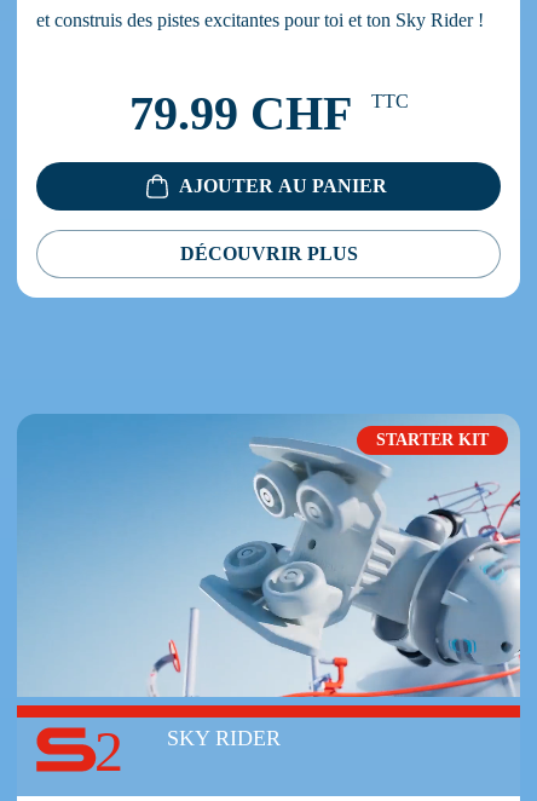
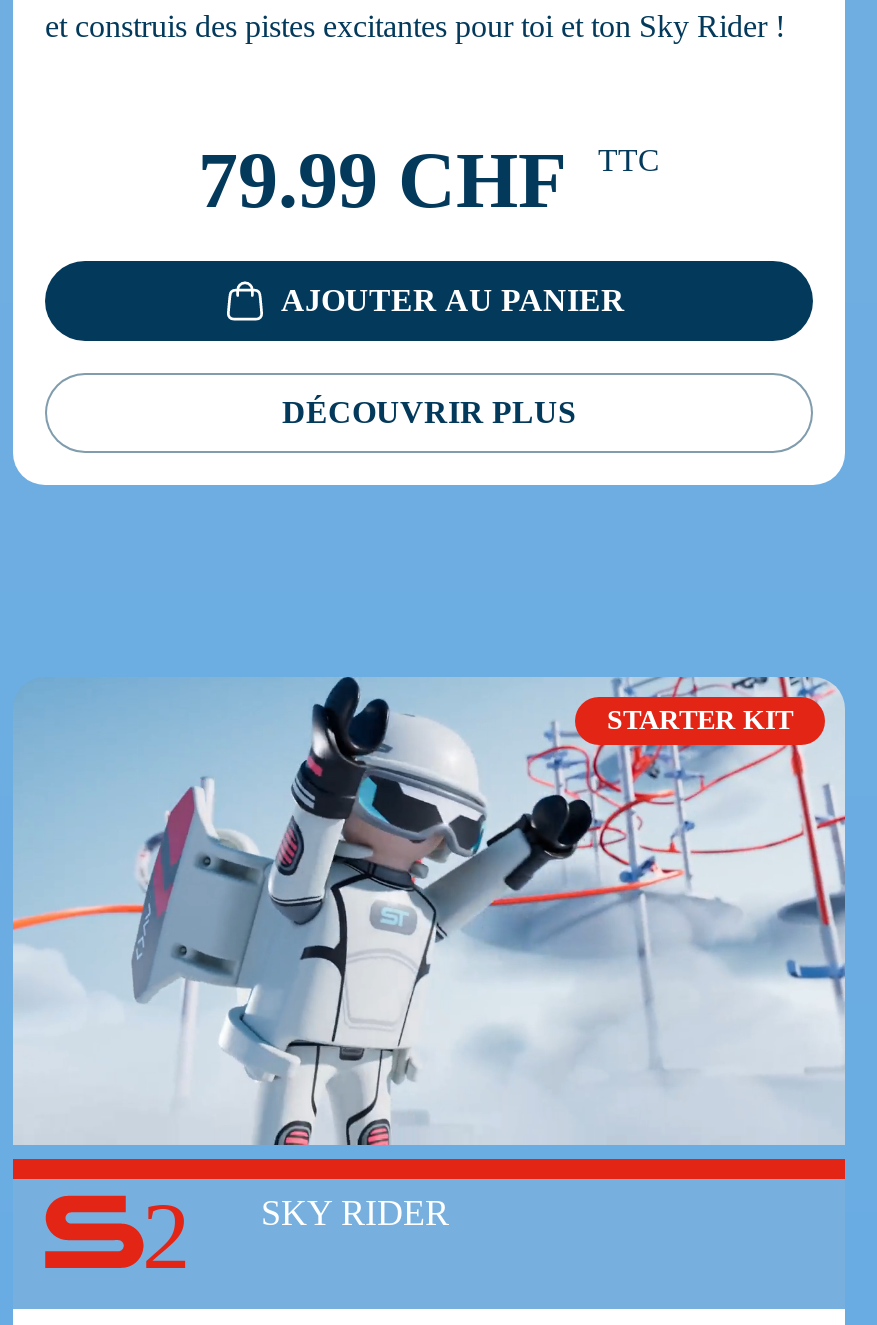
[18,414,521,698] [image] -> [11,677,845,1161] [image]

